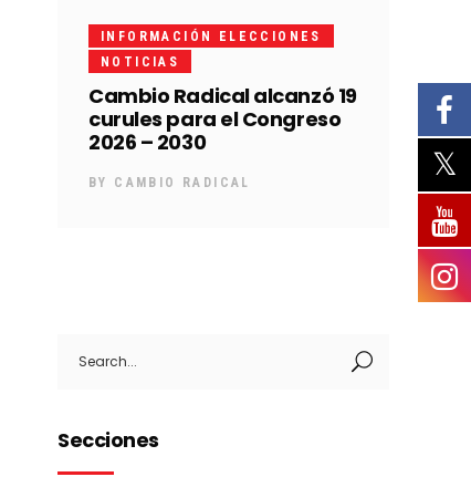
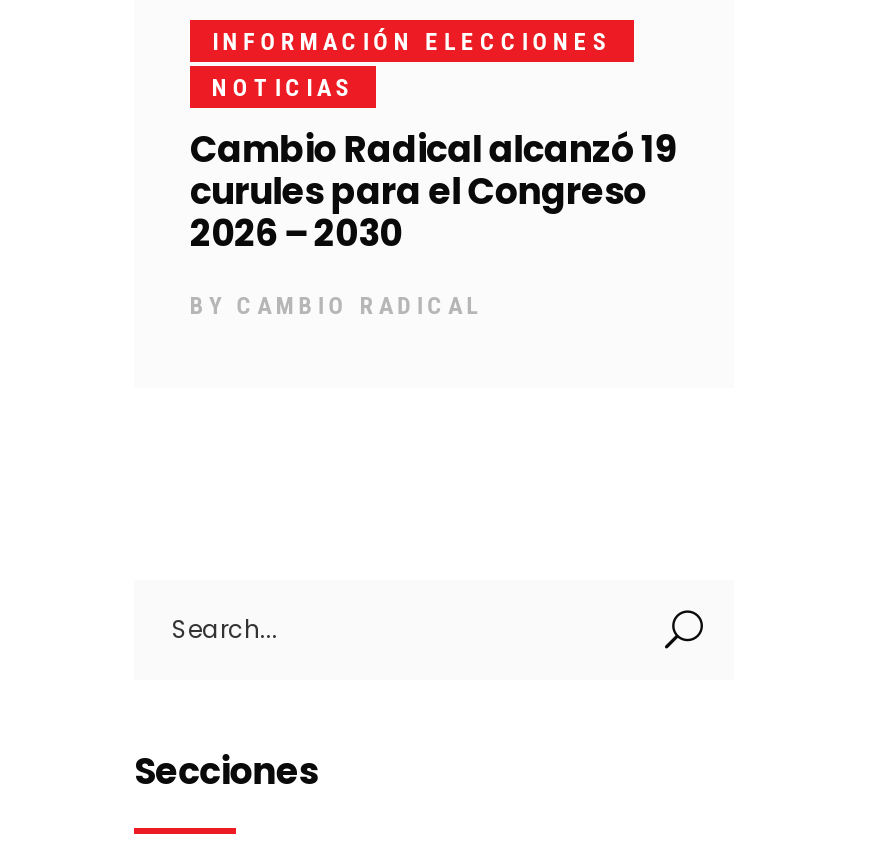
[417,82,468,303] [image] -> none

